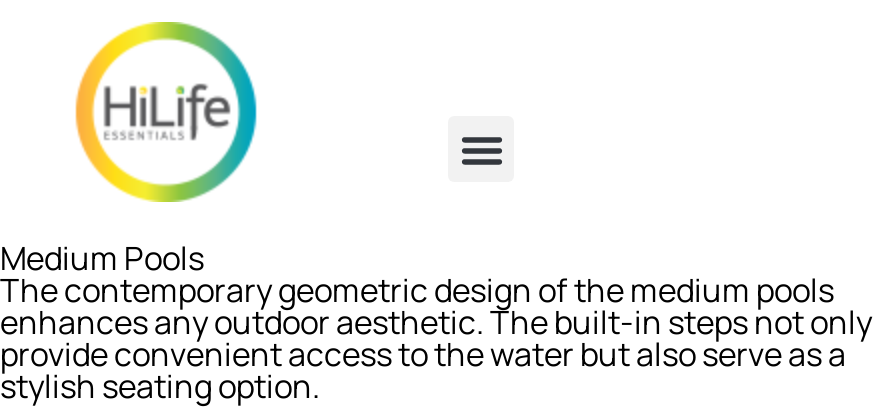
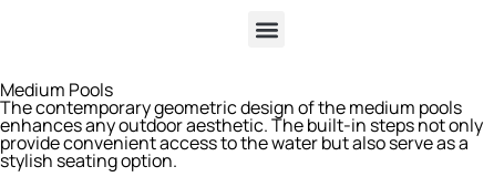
[74,20,260,204] [image] -> none

